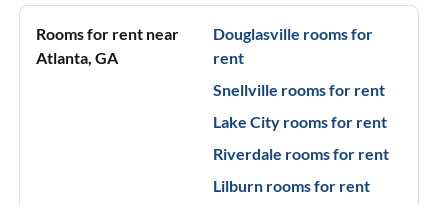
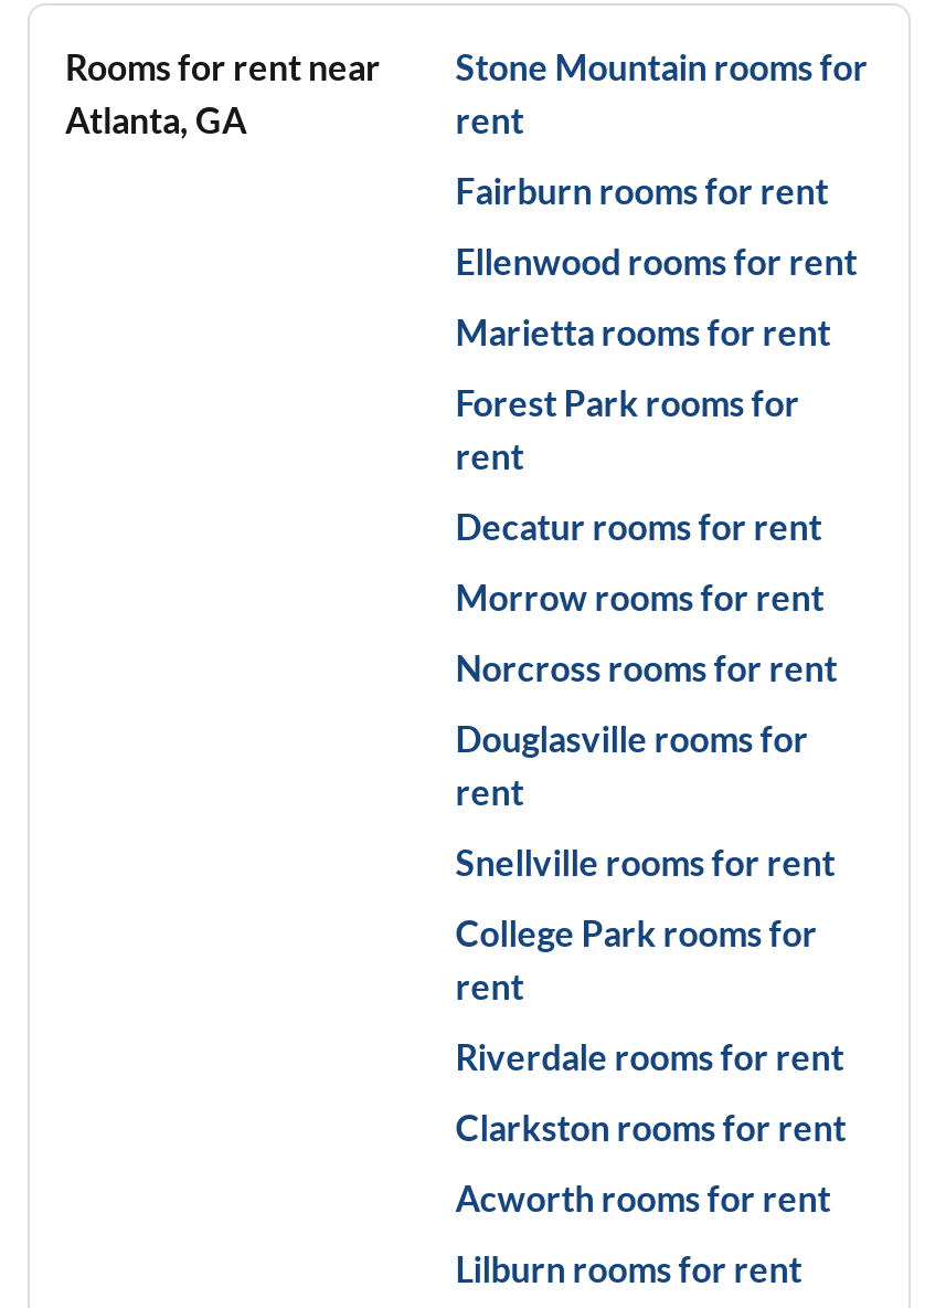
none -> [455,45,868,688] Stone Mountain rooms for | rent | Fairburn rooms for rent | Ellenwood rooms for rent | Marietta rooms for rent | Forest Park rooms for | rent | Decatur rooms for rent | Morrow rooms for rent | Norcross rooms for rent
[213,112,387,131] Lake City rooms for rent -> [455,911,818,1006] College Park rooms for | rent
none -> [455,1106,846,1219] Clarkston rooms for rent | Acworth rooms for rent

